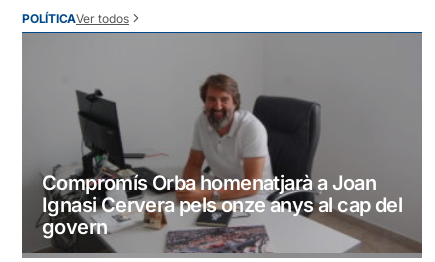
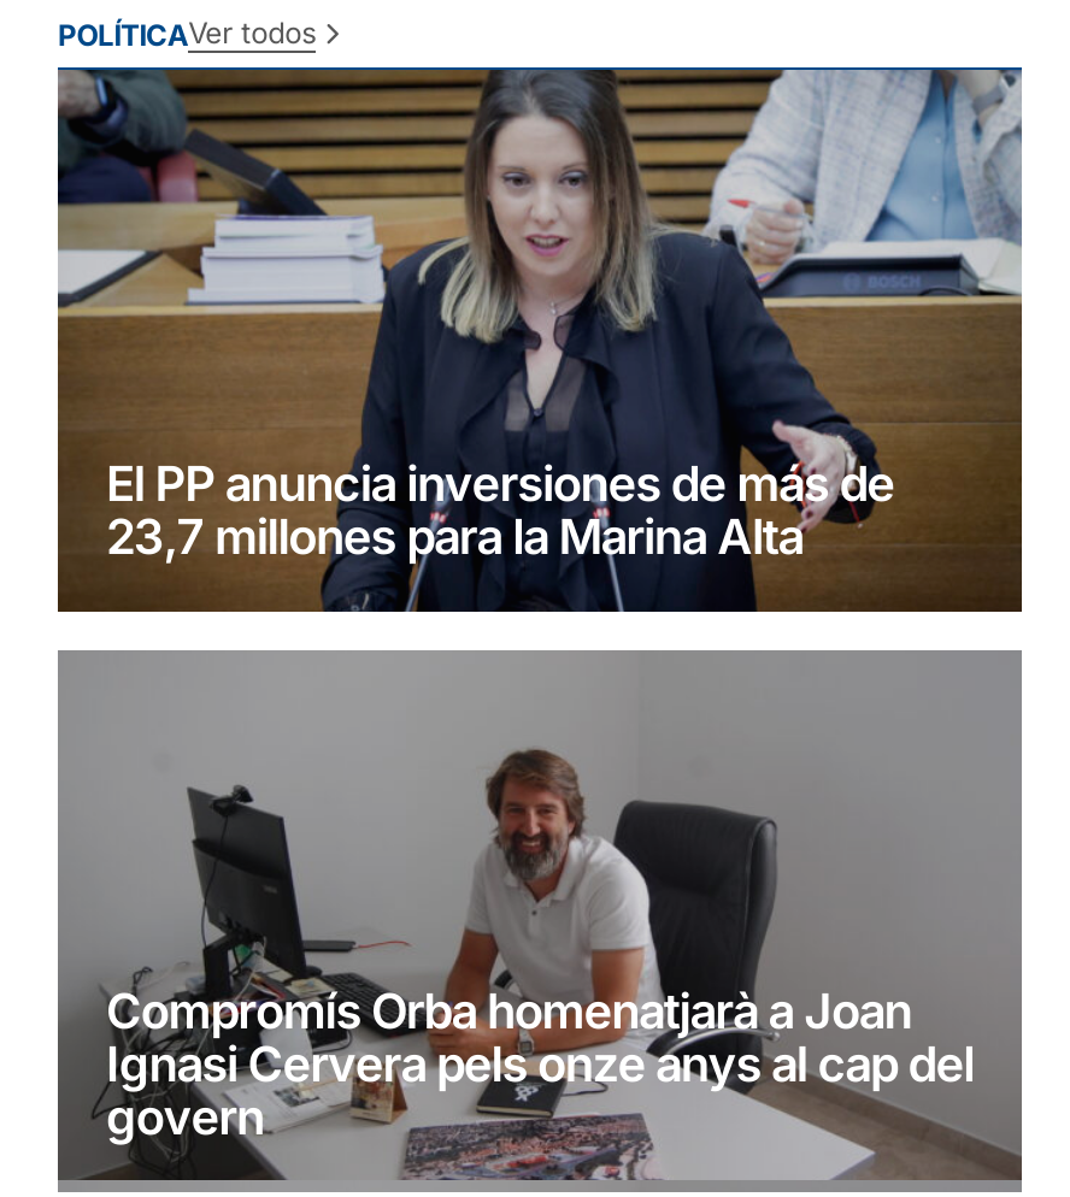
none -> [55,67,1024,612] [image] | El PP anuncia inversiones de más de | 23,7 millones para la Marina Alta

